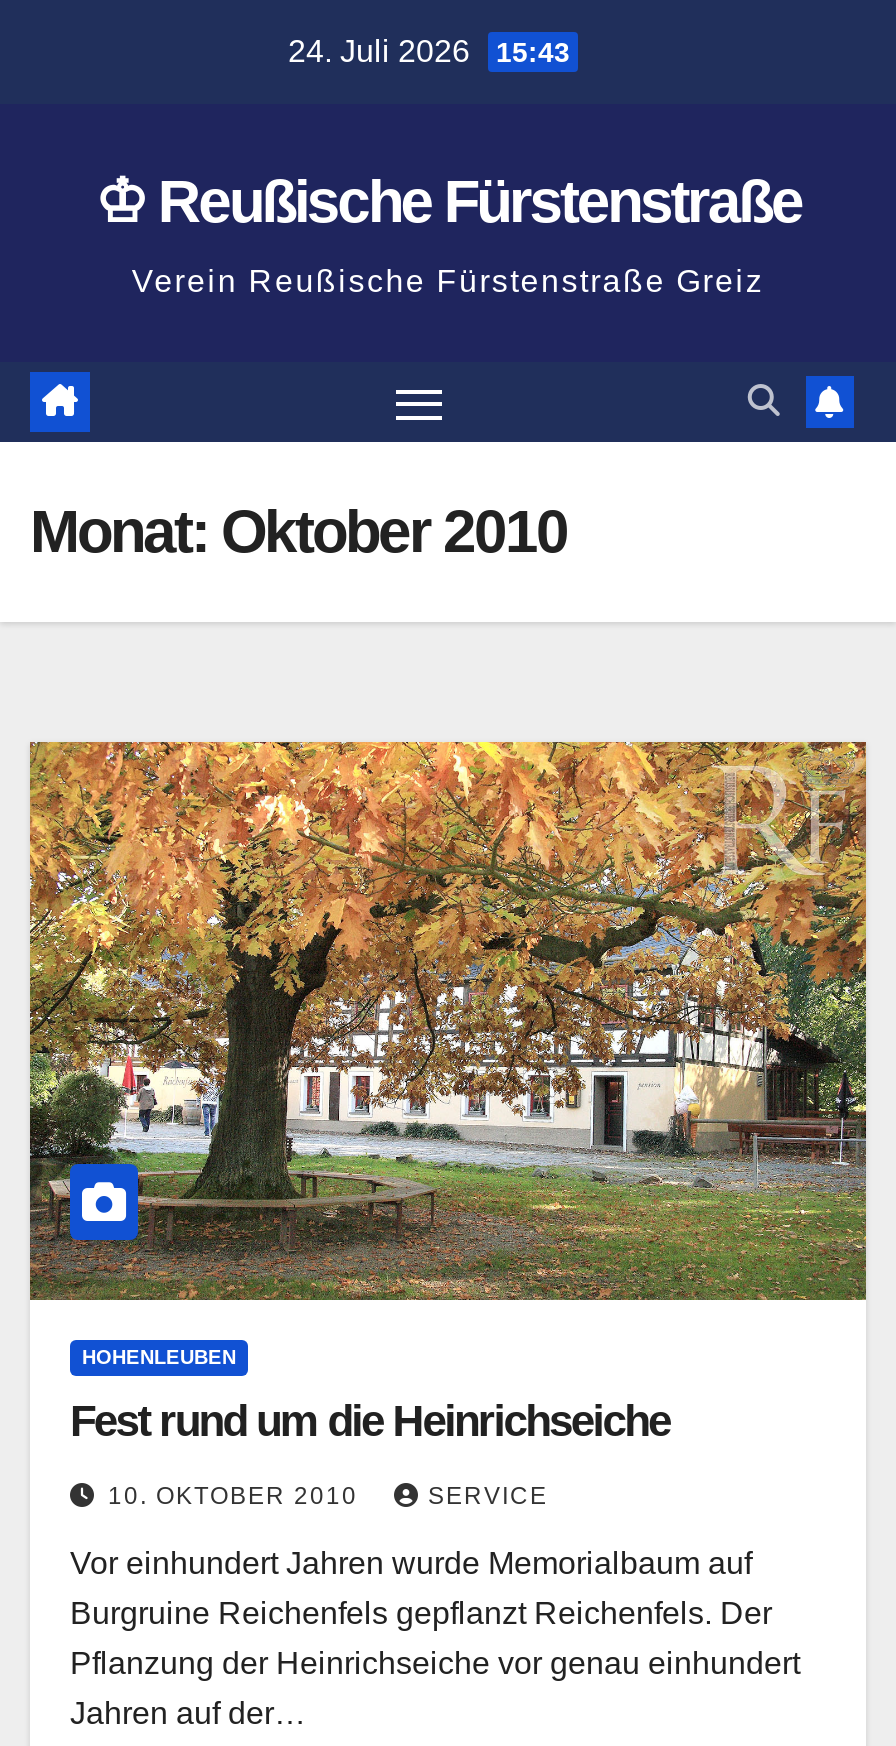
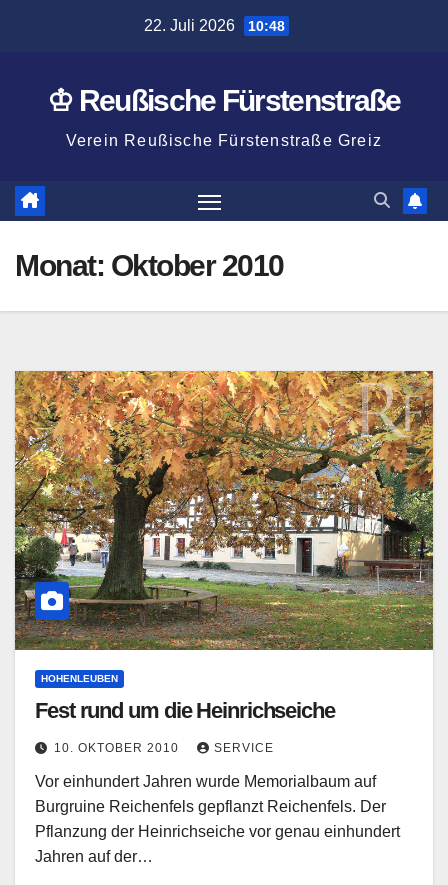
[288,34,570,68] 24. Juli 2026 15:43 -> [144,17,285,34] 22. Juli 2026 10:48

